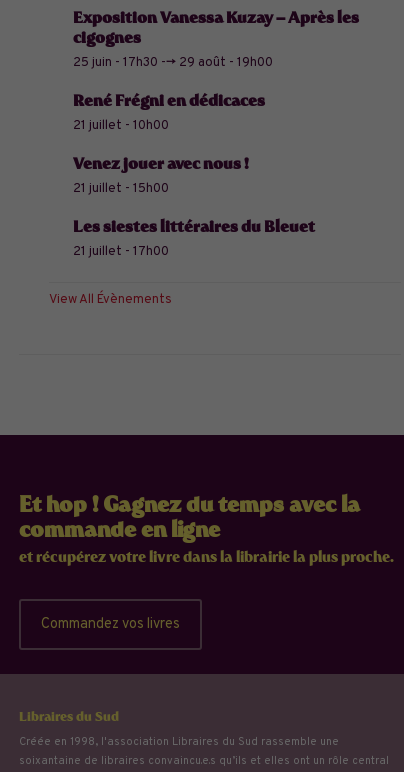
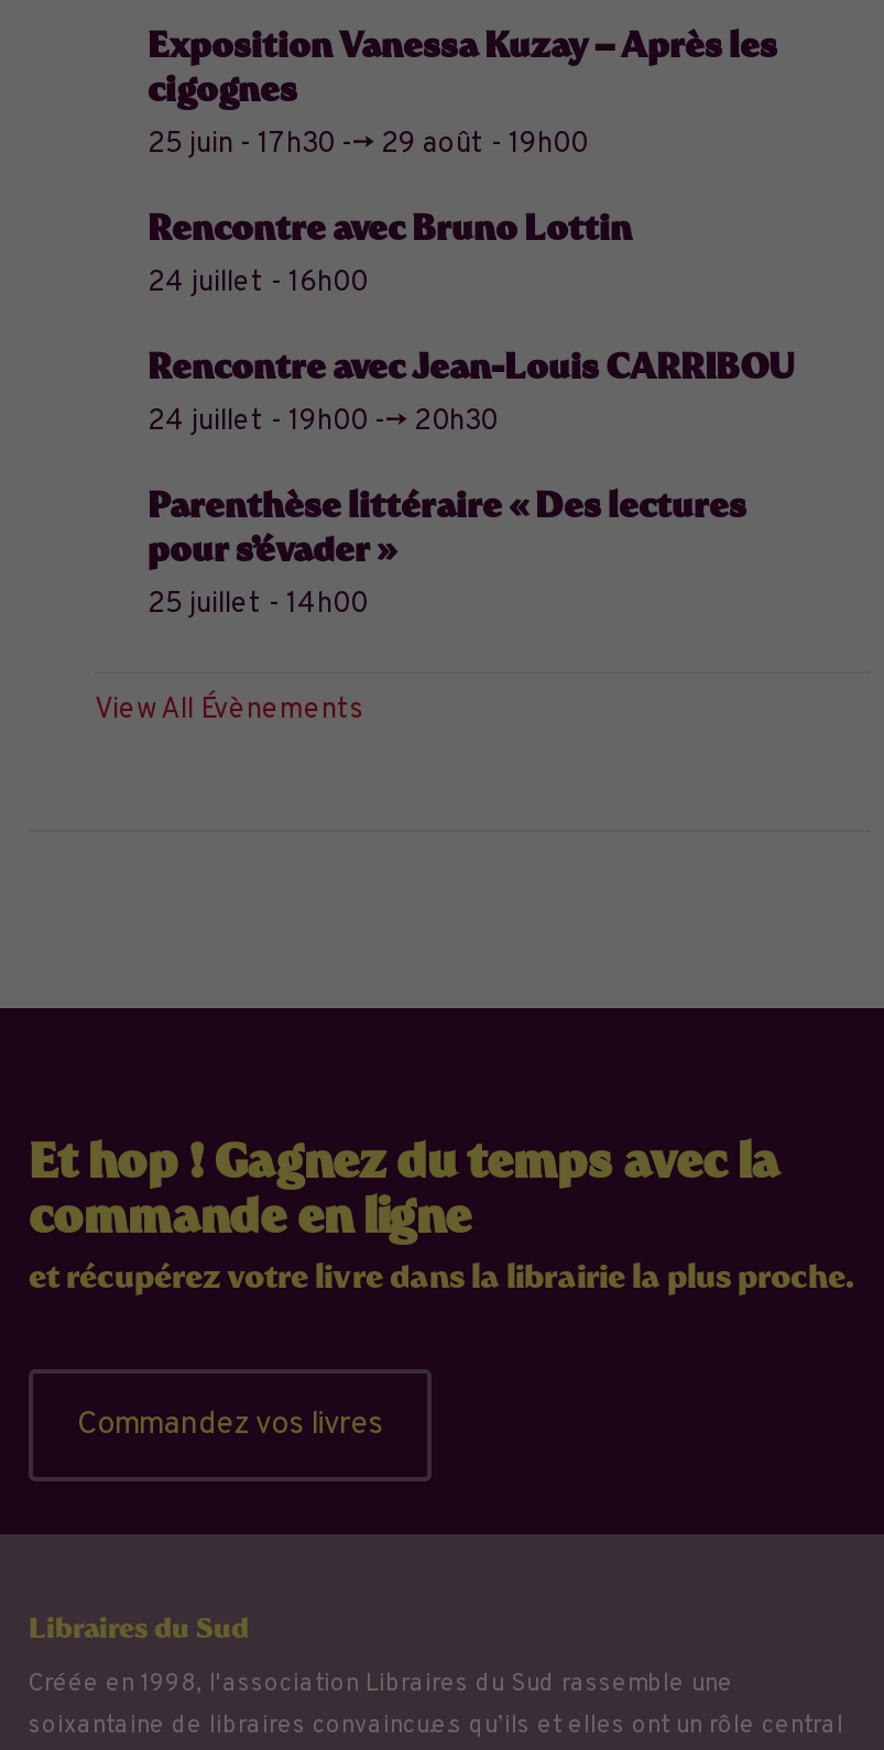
[73,91,265,134] René Frégni en dédicaces | 21 juillet - 10h00 -> [148,208,632,302] Rencontre avec Bruno Lottin | 24 juillet - 16h00
[73,154,249,197] Venez jouer avec nous ! | 21 juillet - 15h00 -> [148,346,795,441] Rencontre avec Jean-Louis CARRIBOU | 24 juillet - 19h00 --> 20h30
[73,217,315,260] Les siestes littéraires du Bleuet | 21 juillet - 17h00 -> [148,485,746,624] Parenthèse littéraire « Des lectures | pour s’évader » | 25 juillet - 14h00

